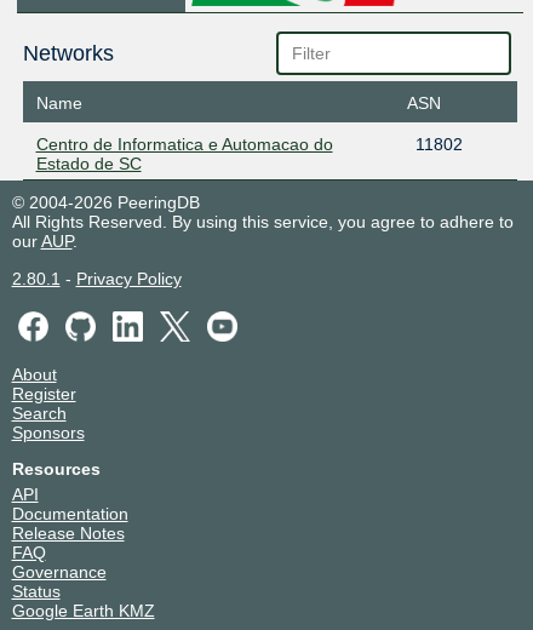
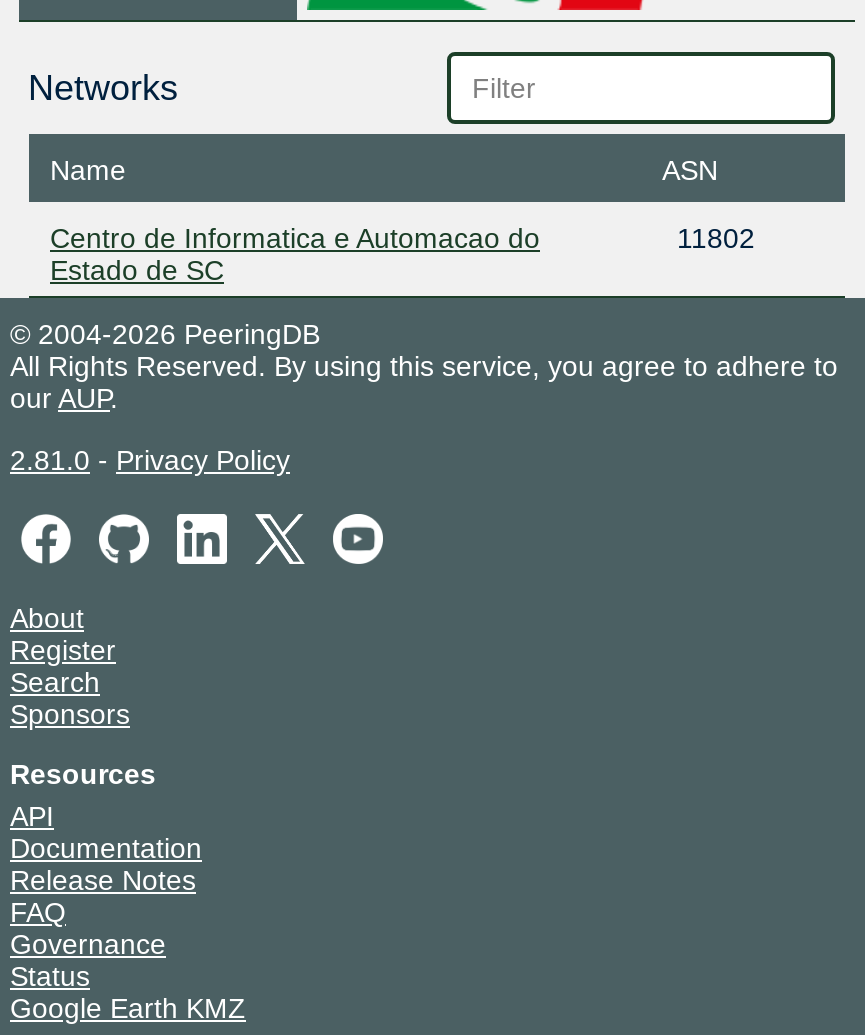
[12,269,181,288] 2.80.1 - Privacy Policy -> [10,444,290,476] 2.81.0 - Privacy Policy

